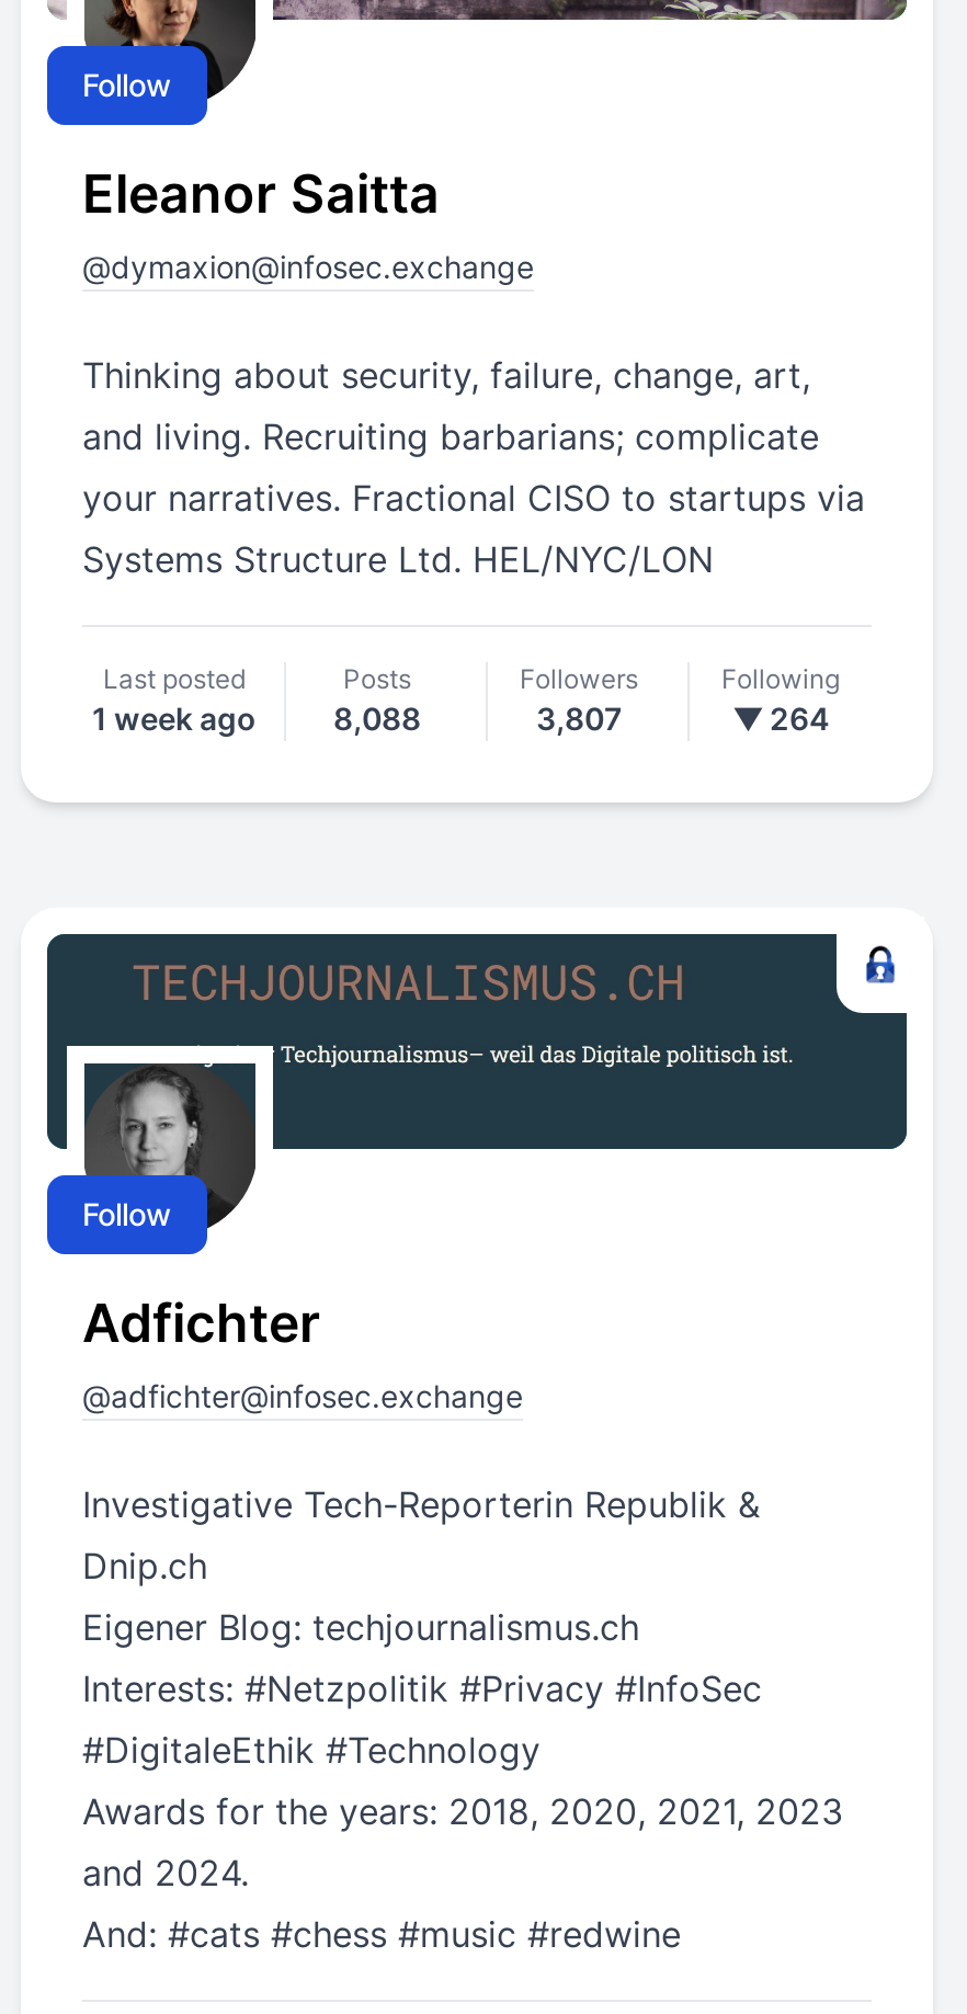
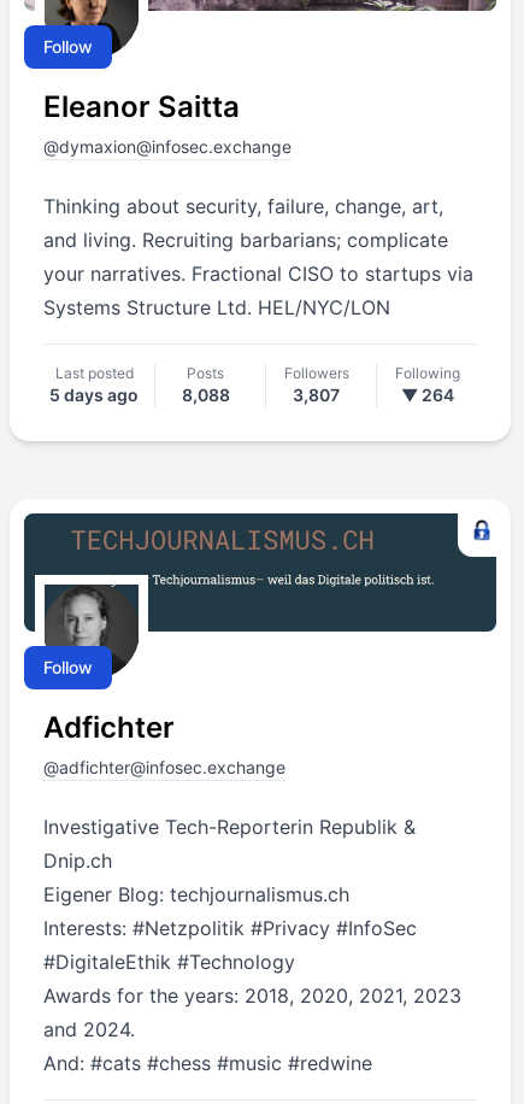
[92,700,257,738] 1 week ago -> [49,385,139,405] 5 days ago

